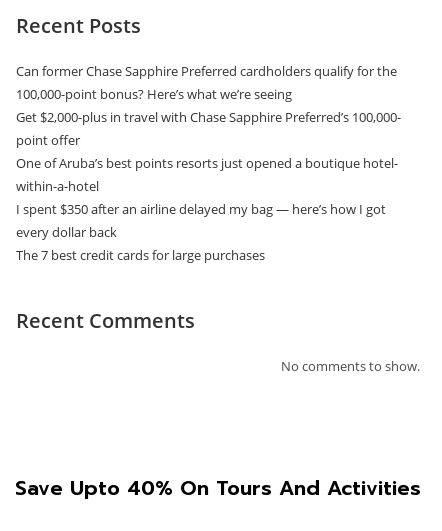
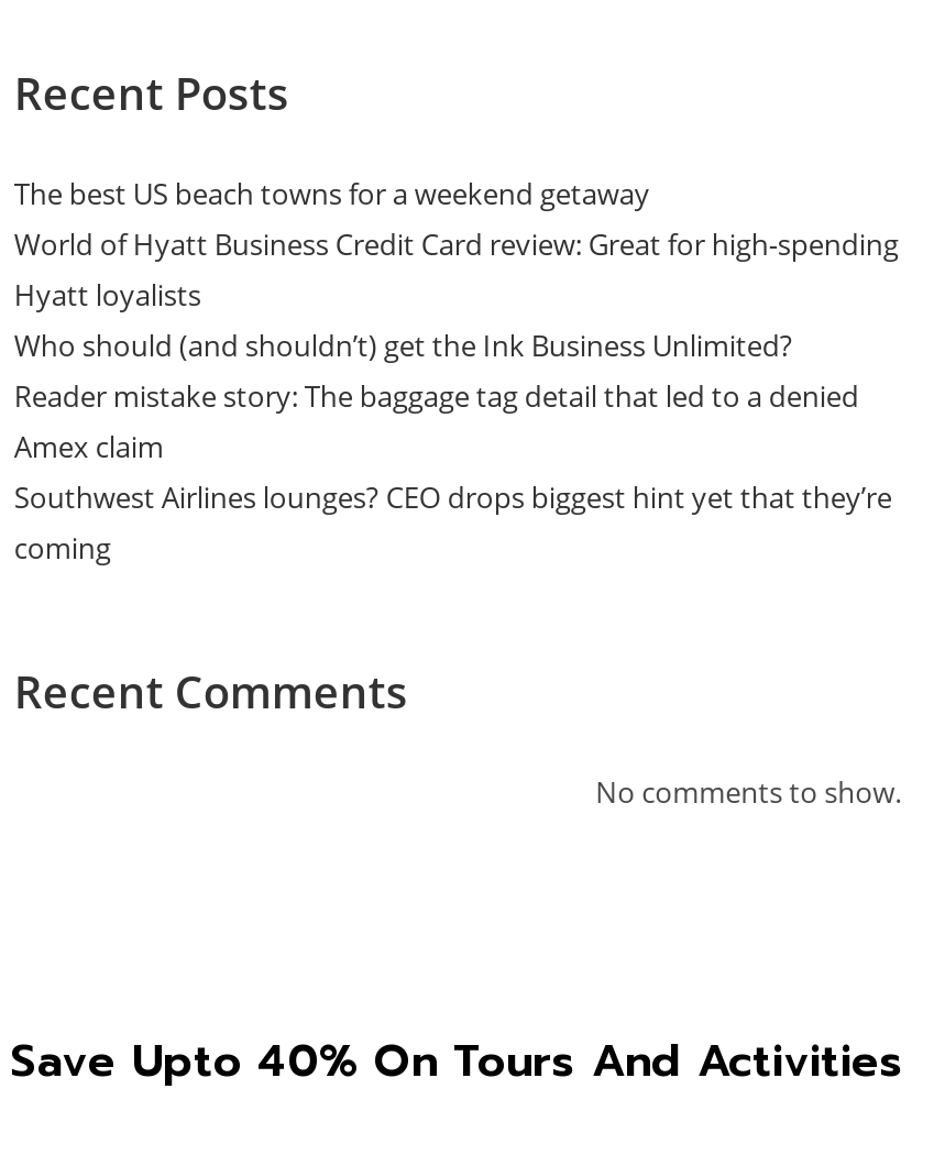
[16,62,401,264] Can former Chase Sapphire Preferred cardholders qualify for the | 100,000-point bonus? Here’s what we’re seeing | Get $2,000-plus in travel with Chase Sapphire Preferred’s 100,000- | point offer | One of Aruba’s best points resorts just opened a boutique hotel- | within-a-hotel | I spent $350 after an airline delayed my bag — here’s how I got | every dollar back | The 7 best credit cards for large purchases -> [14,174,899,568] The best US beach towns for a weekend getaway | World of Hyatt Business Credit Card review: Great for high-spending | Hyatt loyalists | Who should (and shouldn’t) get the Ink Business Unlimited? | Reader mistake story: The baggage tag detail that led to a denied | Amex claim | Southwest Airlines lounges? CEO drops biggest hint yet that they’re | coming

